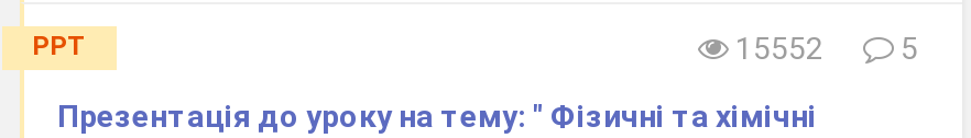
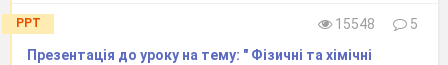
[729,32,918,67] 15552 5 -> [332,16,418,32] 15548 5

